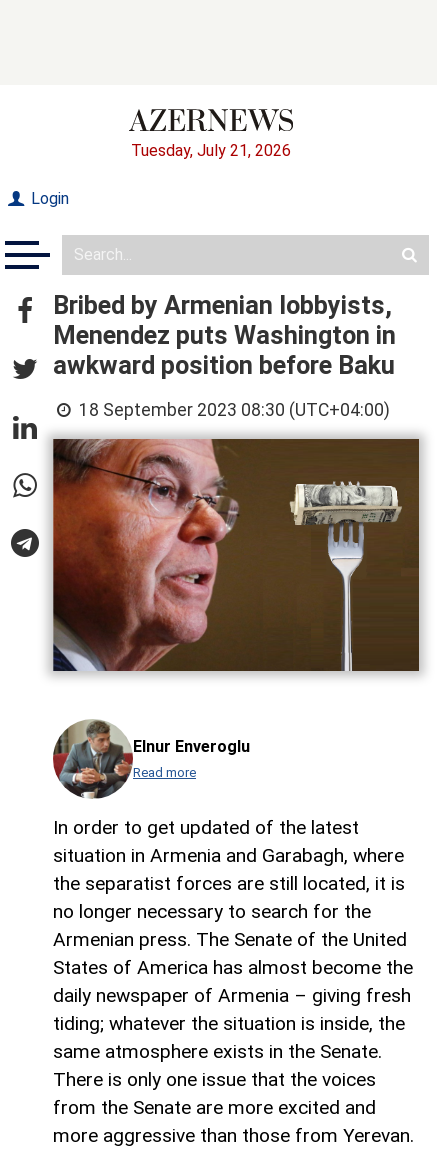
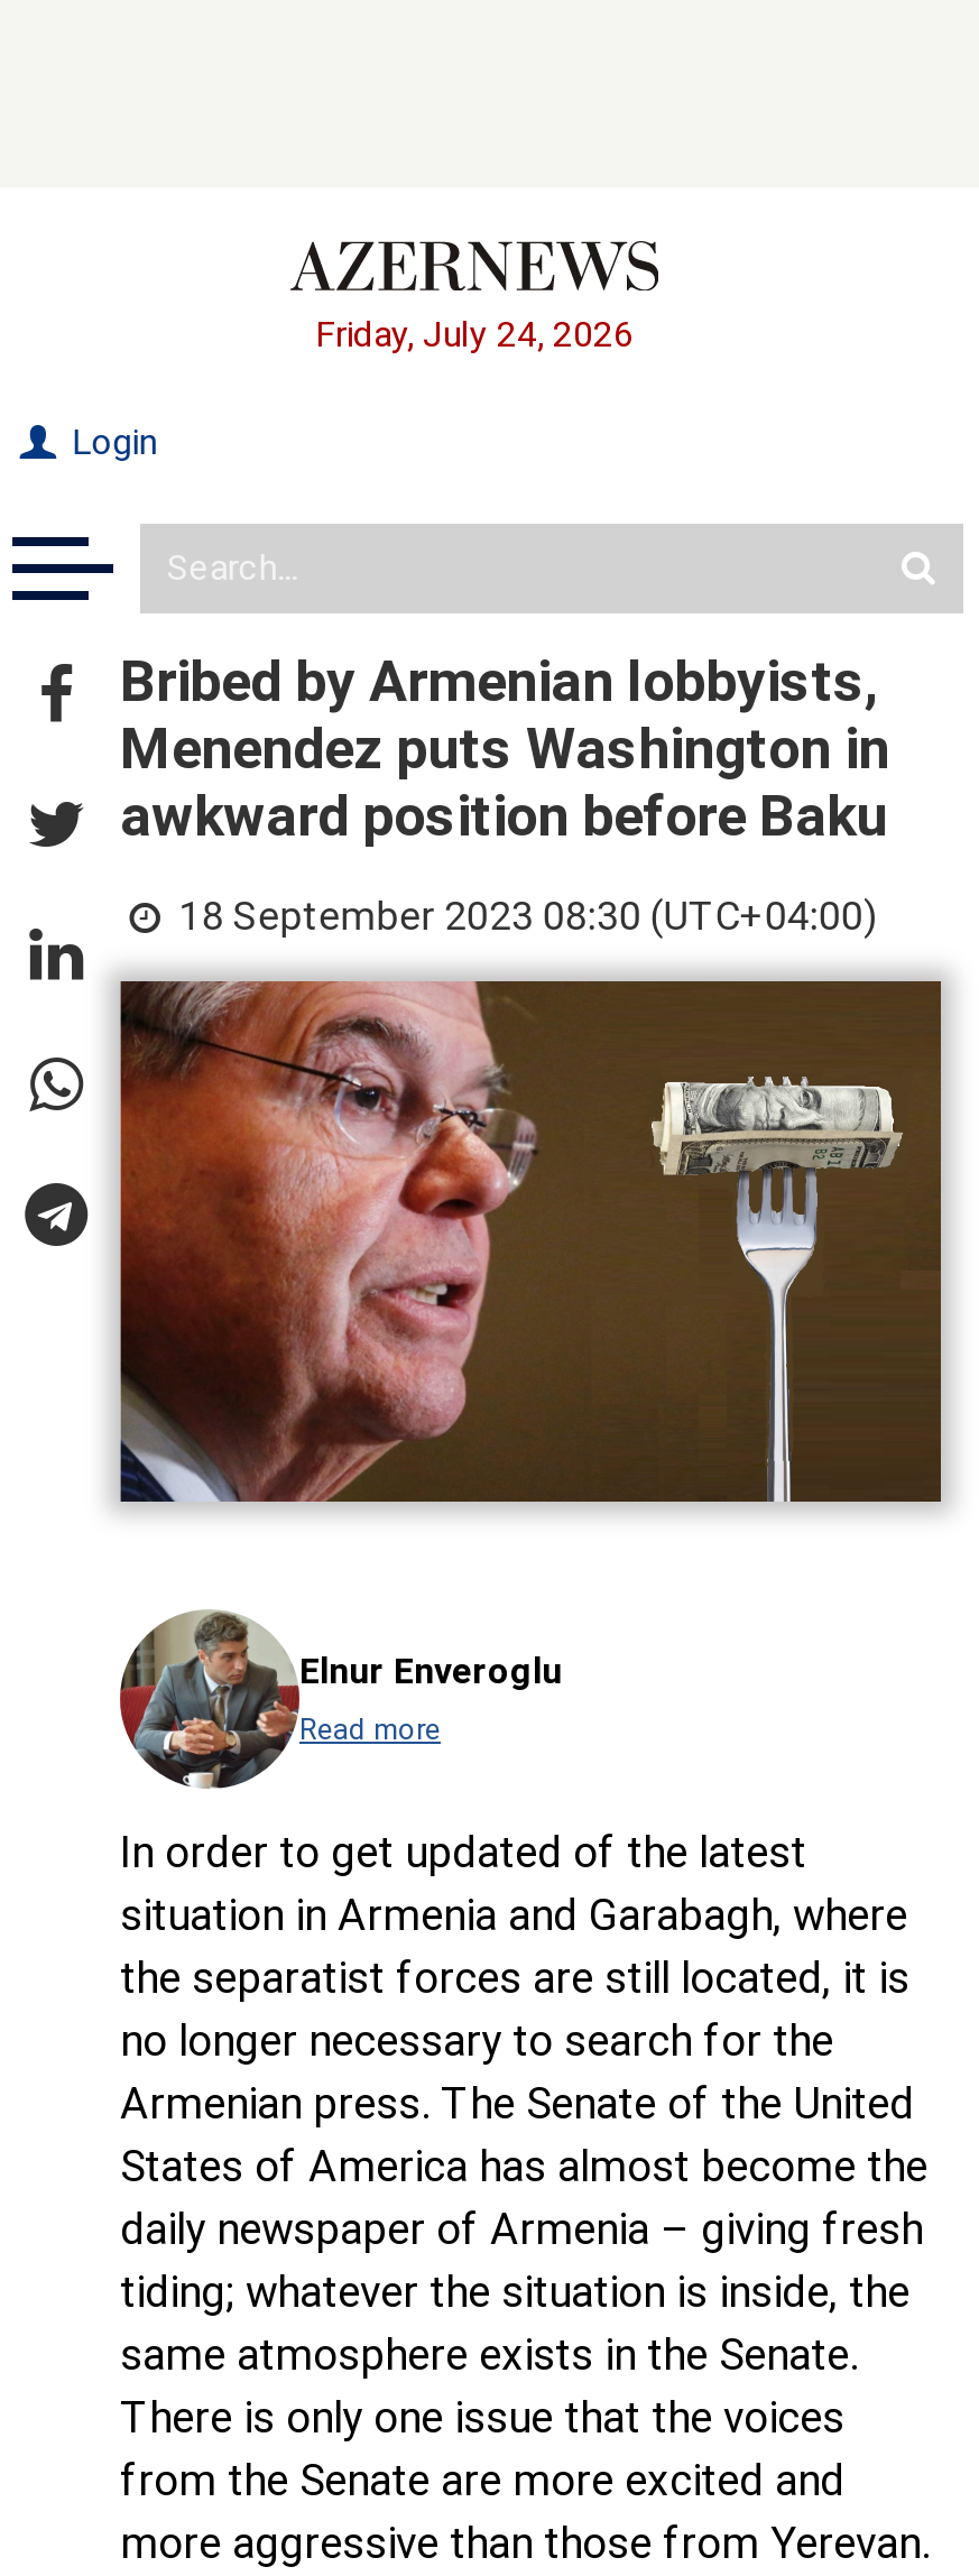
[131,141,291,160] Tuesday, July 21, 2026 -> [315,312,634,355] Friday, July 24, 2026

